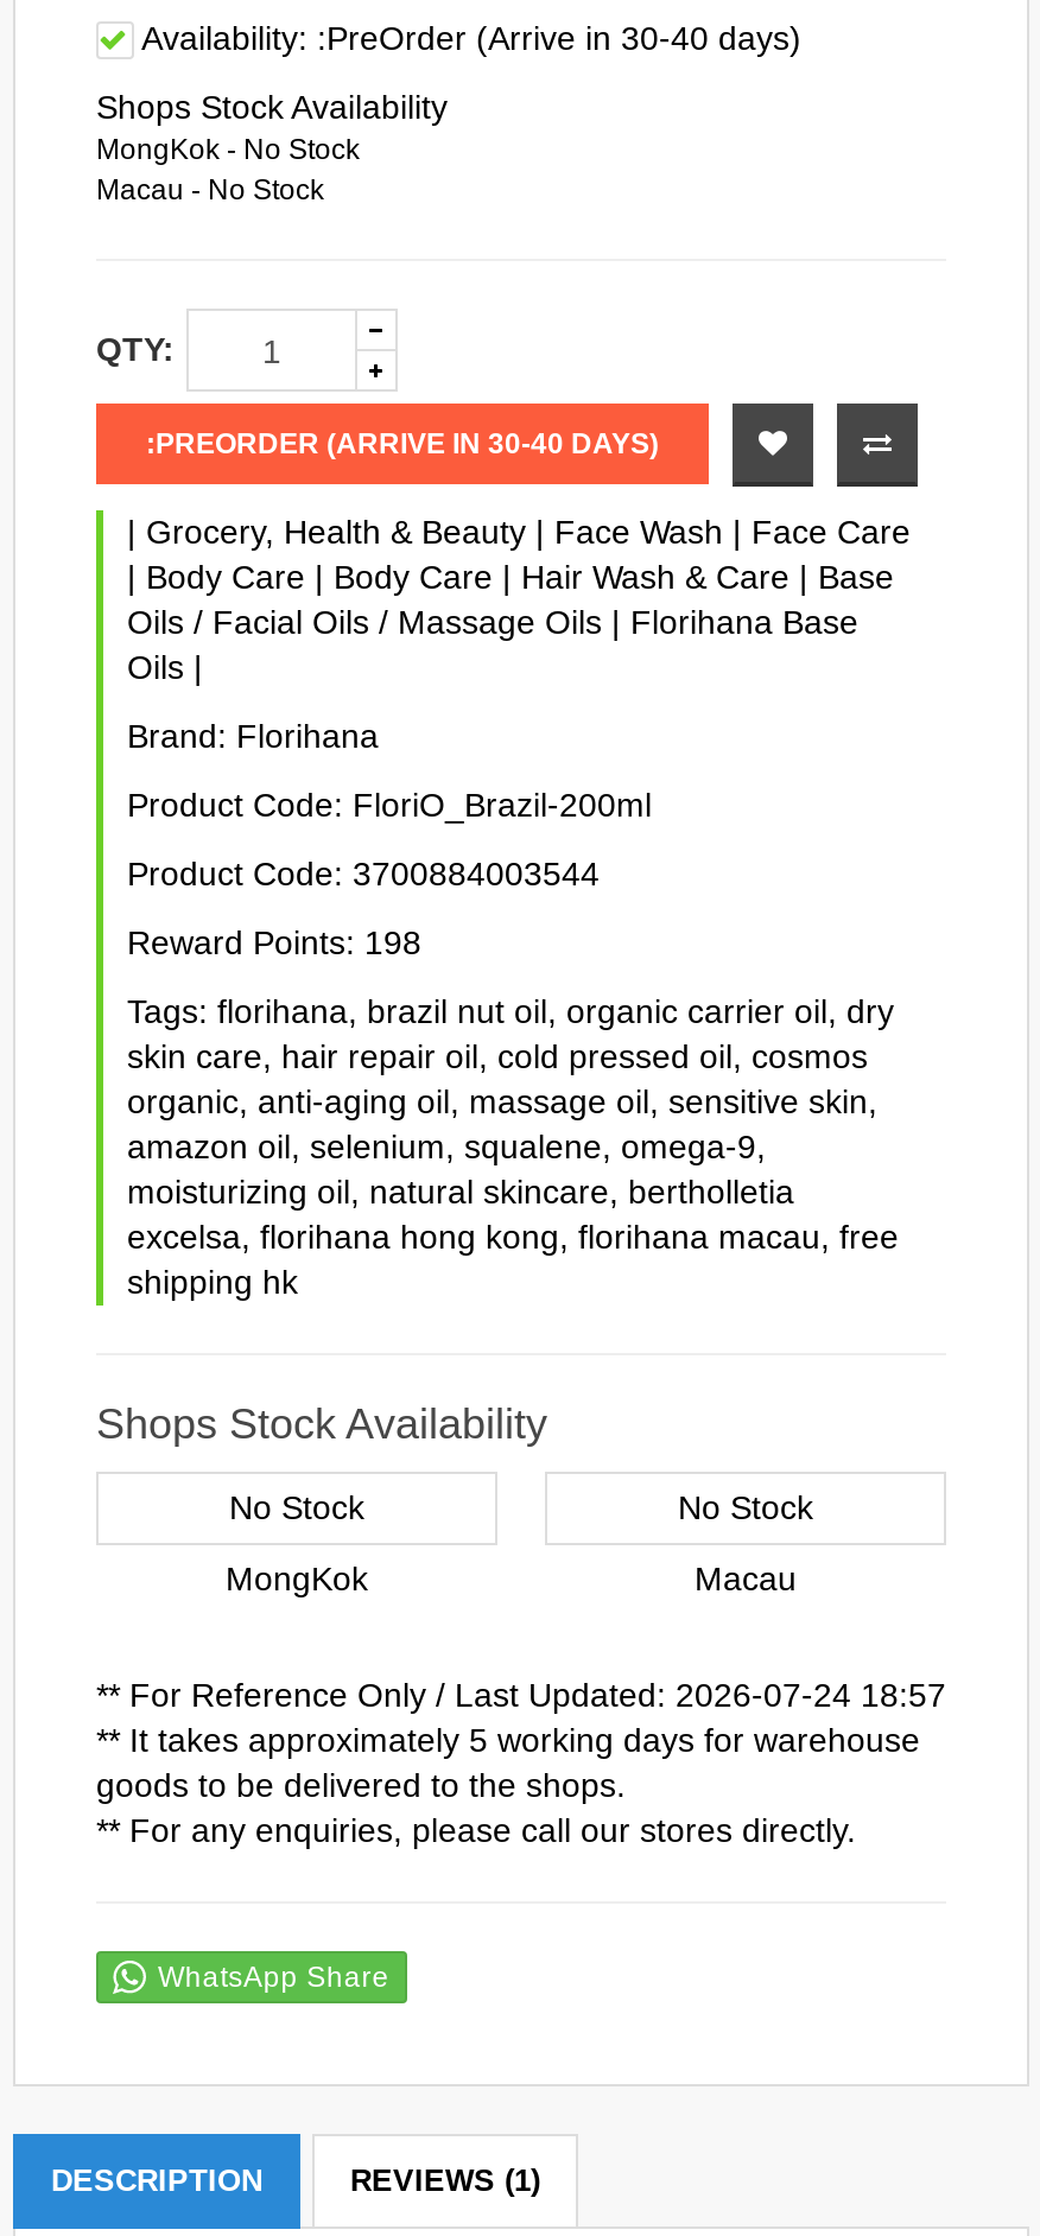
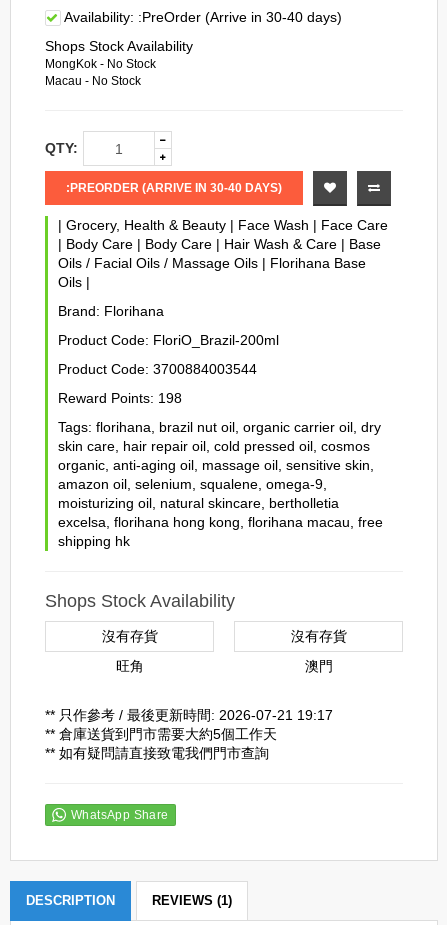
[229,1488,364,1526] No Stock -> [101,628,157,644] 沒有存貨
[678,1488,813,1526] No Stock -> [290,628,346,644] 沒有存貨
[226,1560,368,1597] MongKok -> [115,658,143,674] 旺角
[695,1560,797,1597] Macau -> [304,658,332,674] 澳門
[96,1676,946,1849] ** For Reference Only / Last Updated: 2026-07-24 18:57 | ** It takes approximately 5 working days for warehouse | goods to be delivered to the shops. | ** For any enquiries, please call our stores directly. -> [45,707,333,761] ** 只作參考 / 最後更新時間: 2026-07-21 19:17 | ** 倉庫送貨到門市需要大約5個工作天 | ** 如有疑問請直接致電我們門市查詢

